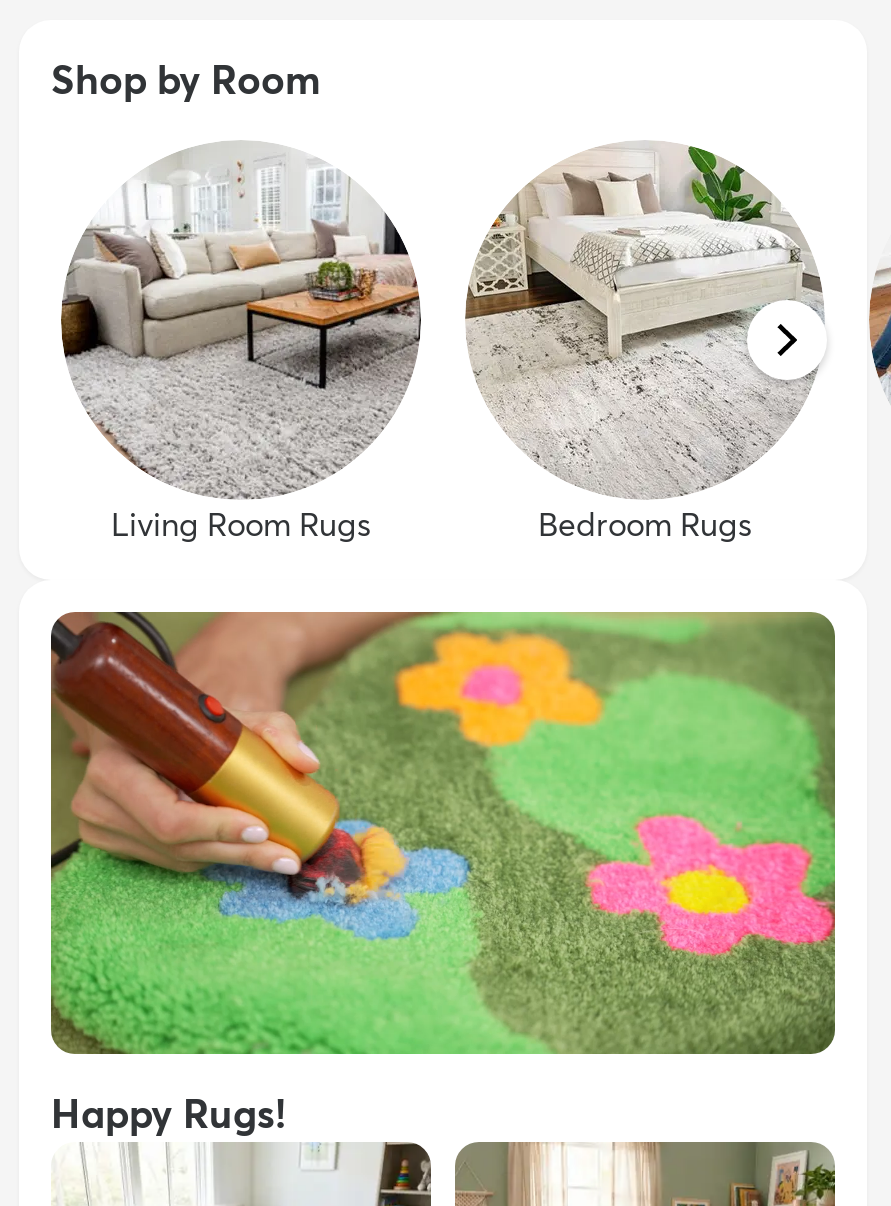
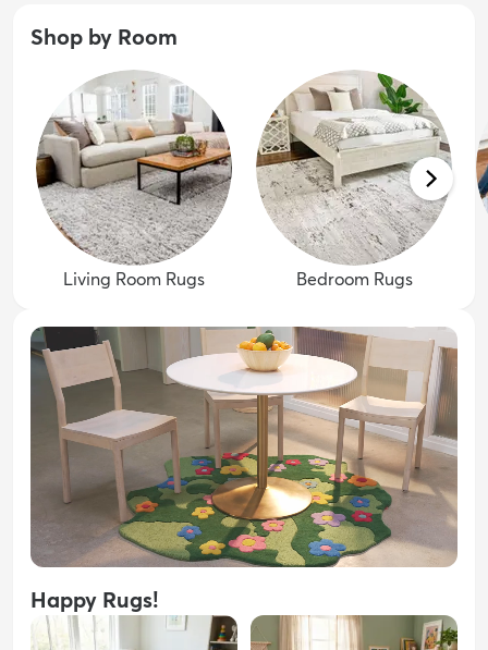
[49,610,835,1056] [image] -> [29,326,457,568] [image]

